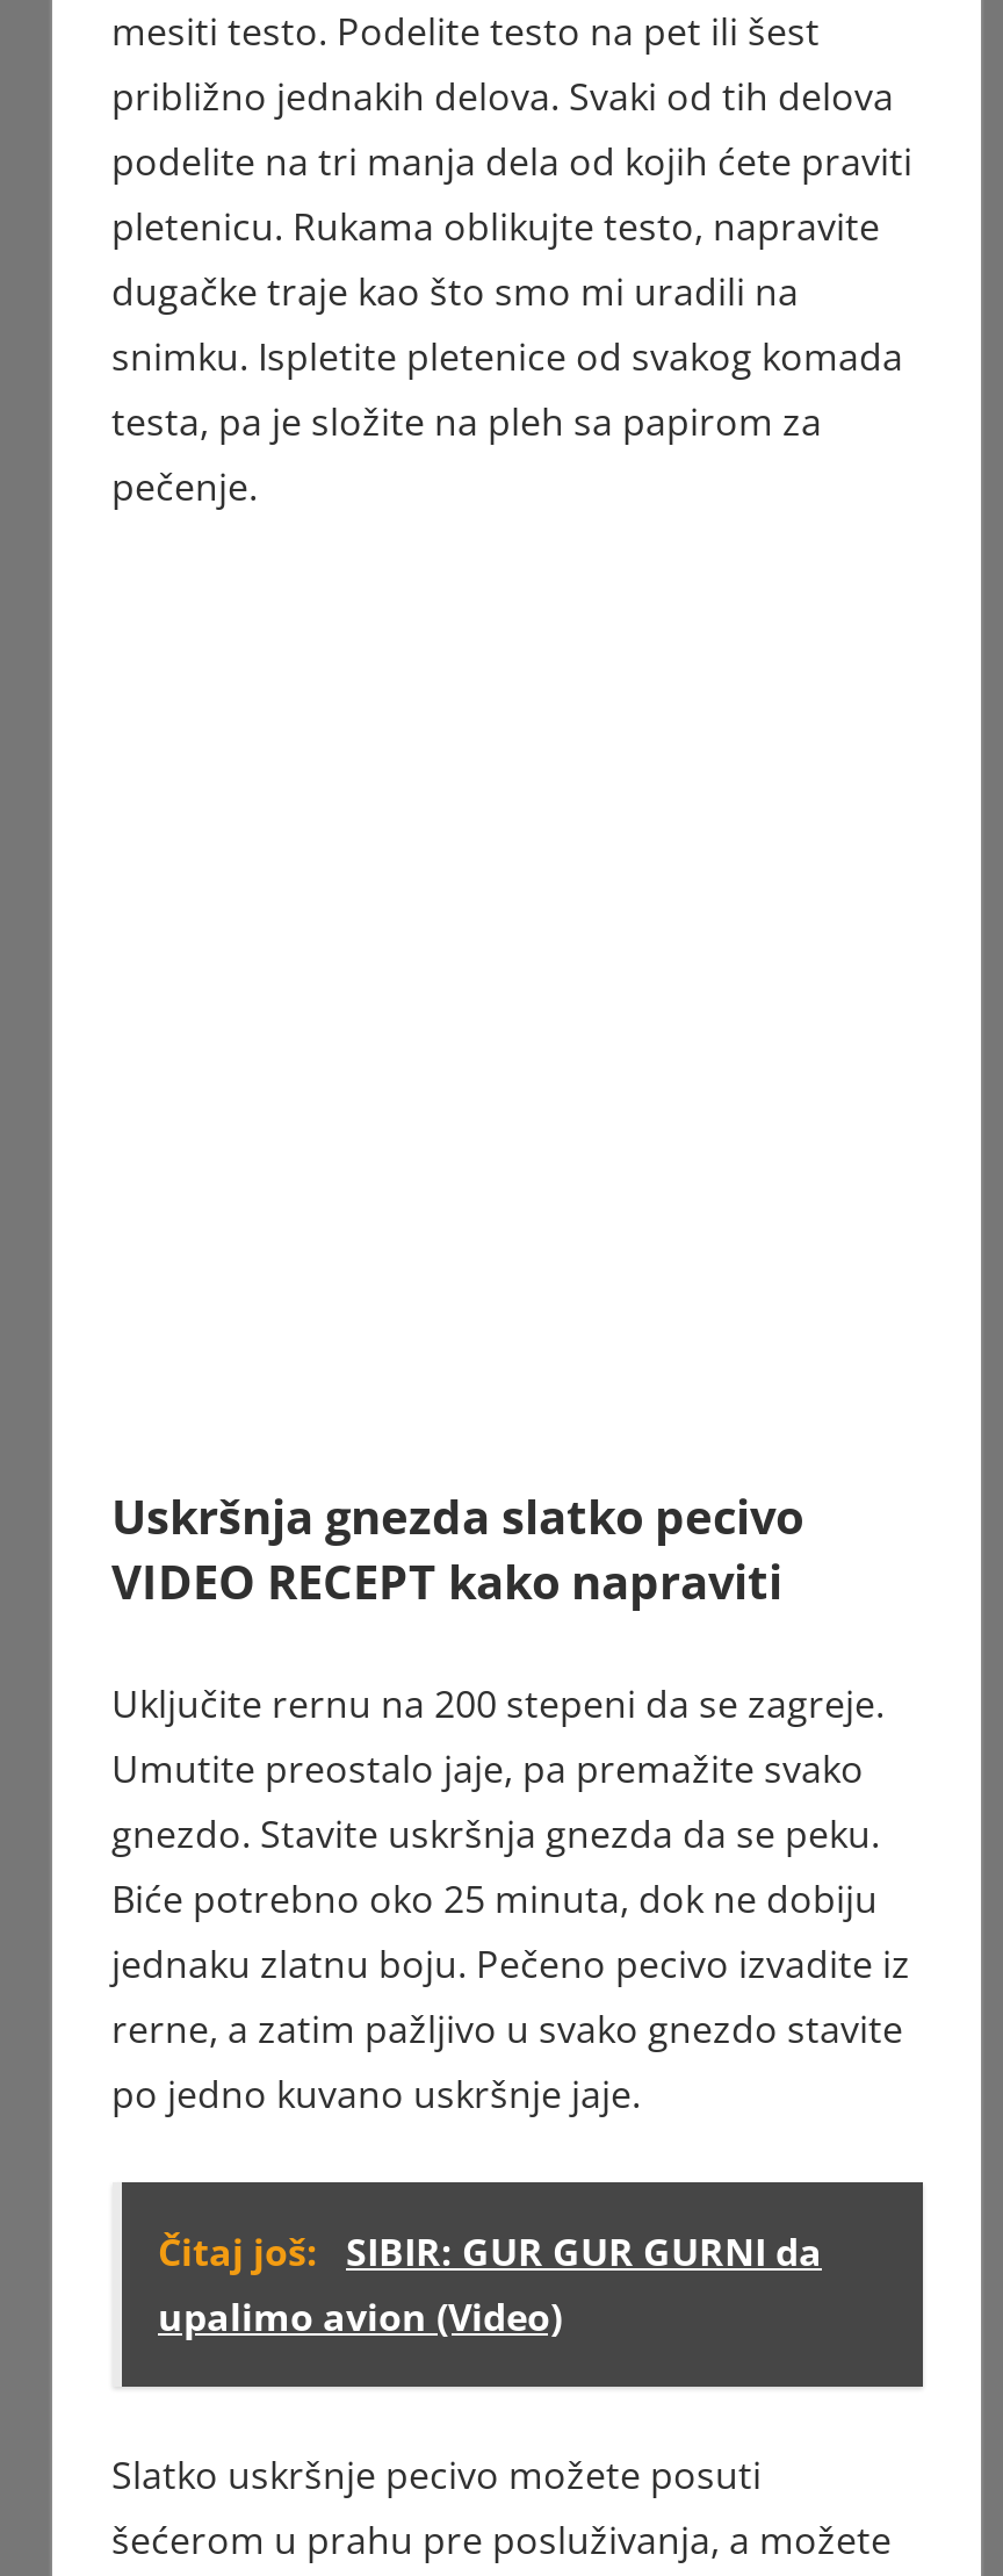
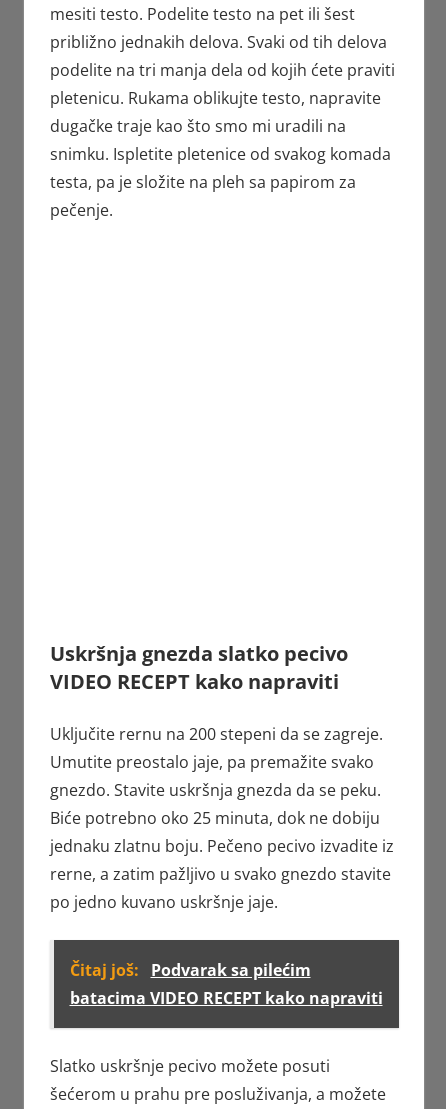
[158,2228,822,2344] Čitaj još: SIBIR: GUR GUR GURNI da | upalimo avion (Video) -> [69,959,382,1009] Čitaj još: Podvarak sa pilećim | batacima VIDEO RECEPT kako napraviti

